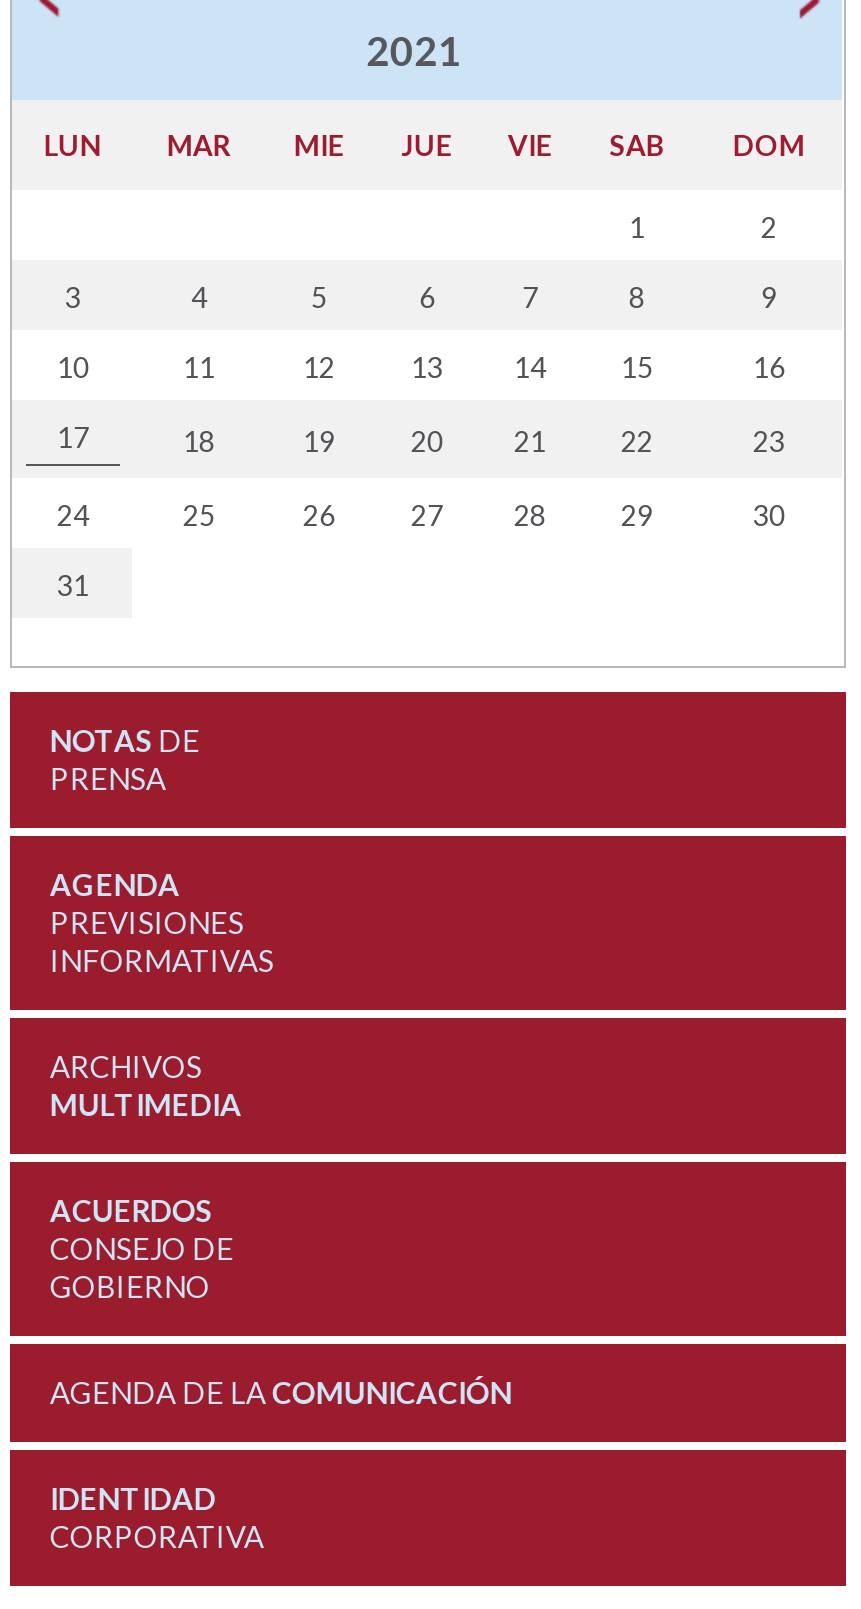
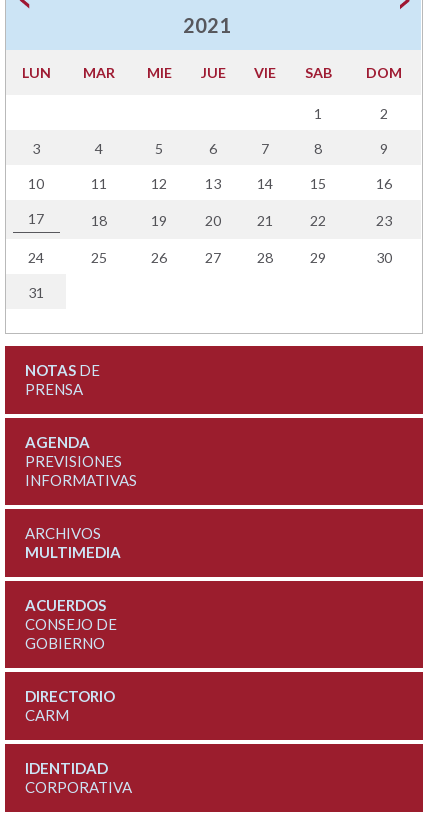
[50,1374,512,1410] AGENDA DE LA COMUNICACIÓN -> [25,687,115,724] DIRECTORIO | CARM

